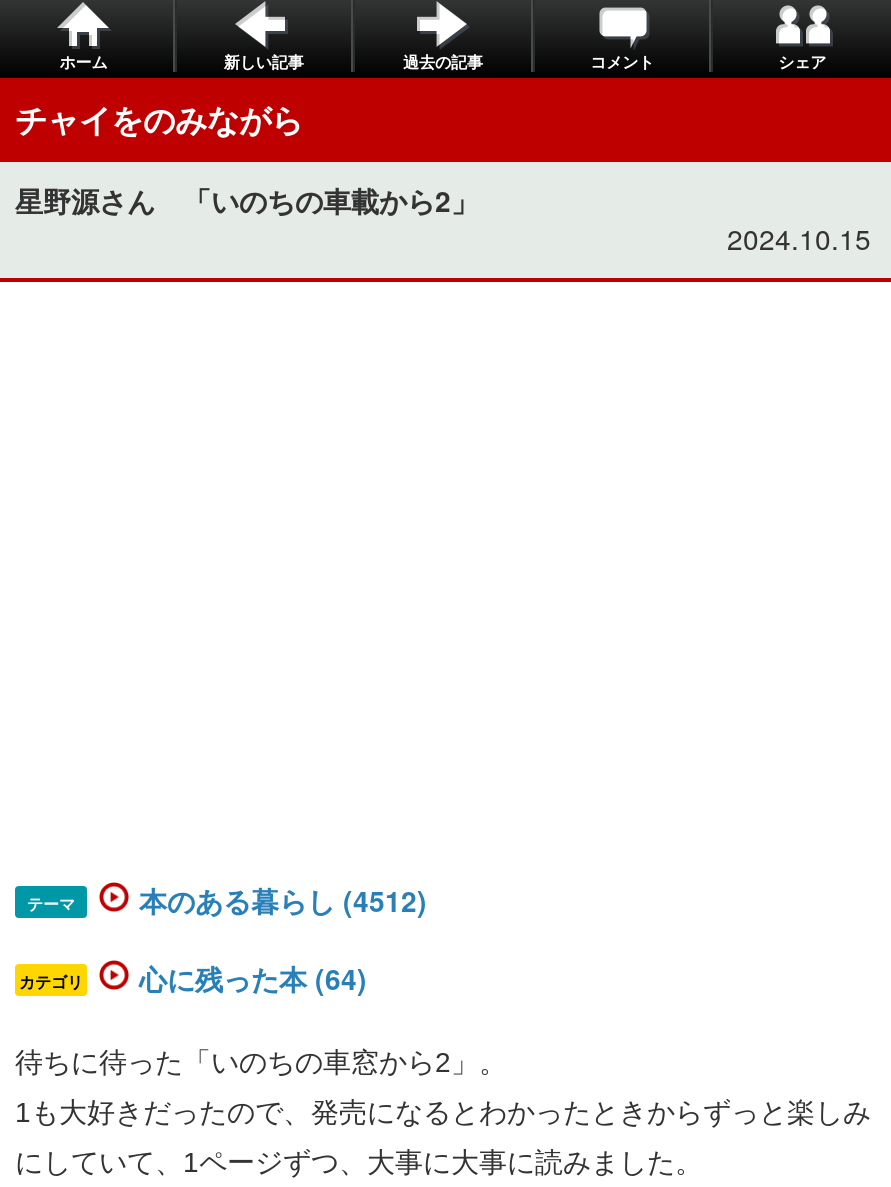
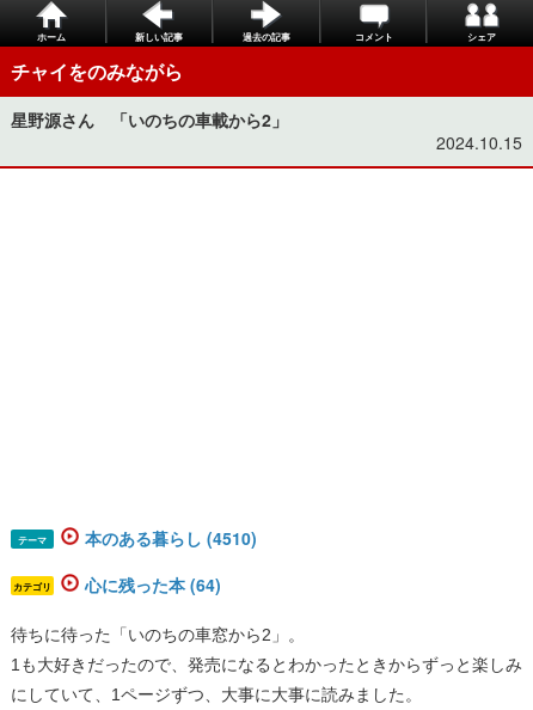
[139,880,427,920] 本のある暮らし (4512) -> [85,526,257,550] 本のある暮らし (4510)

